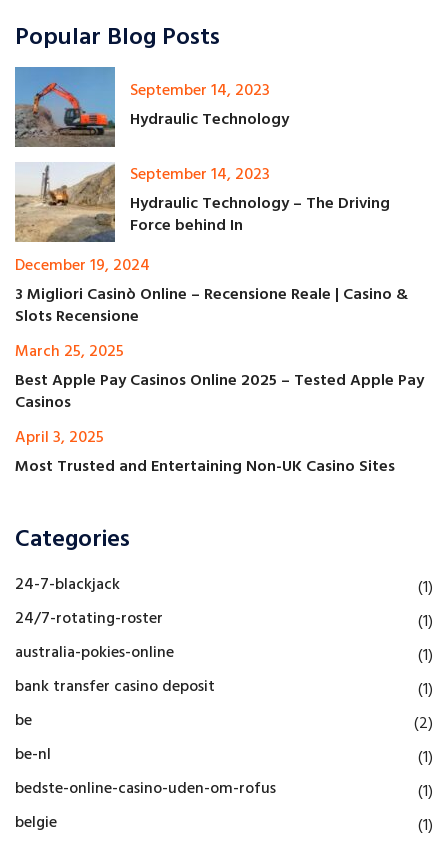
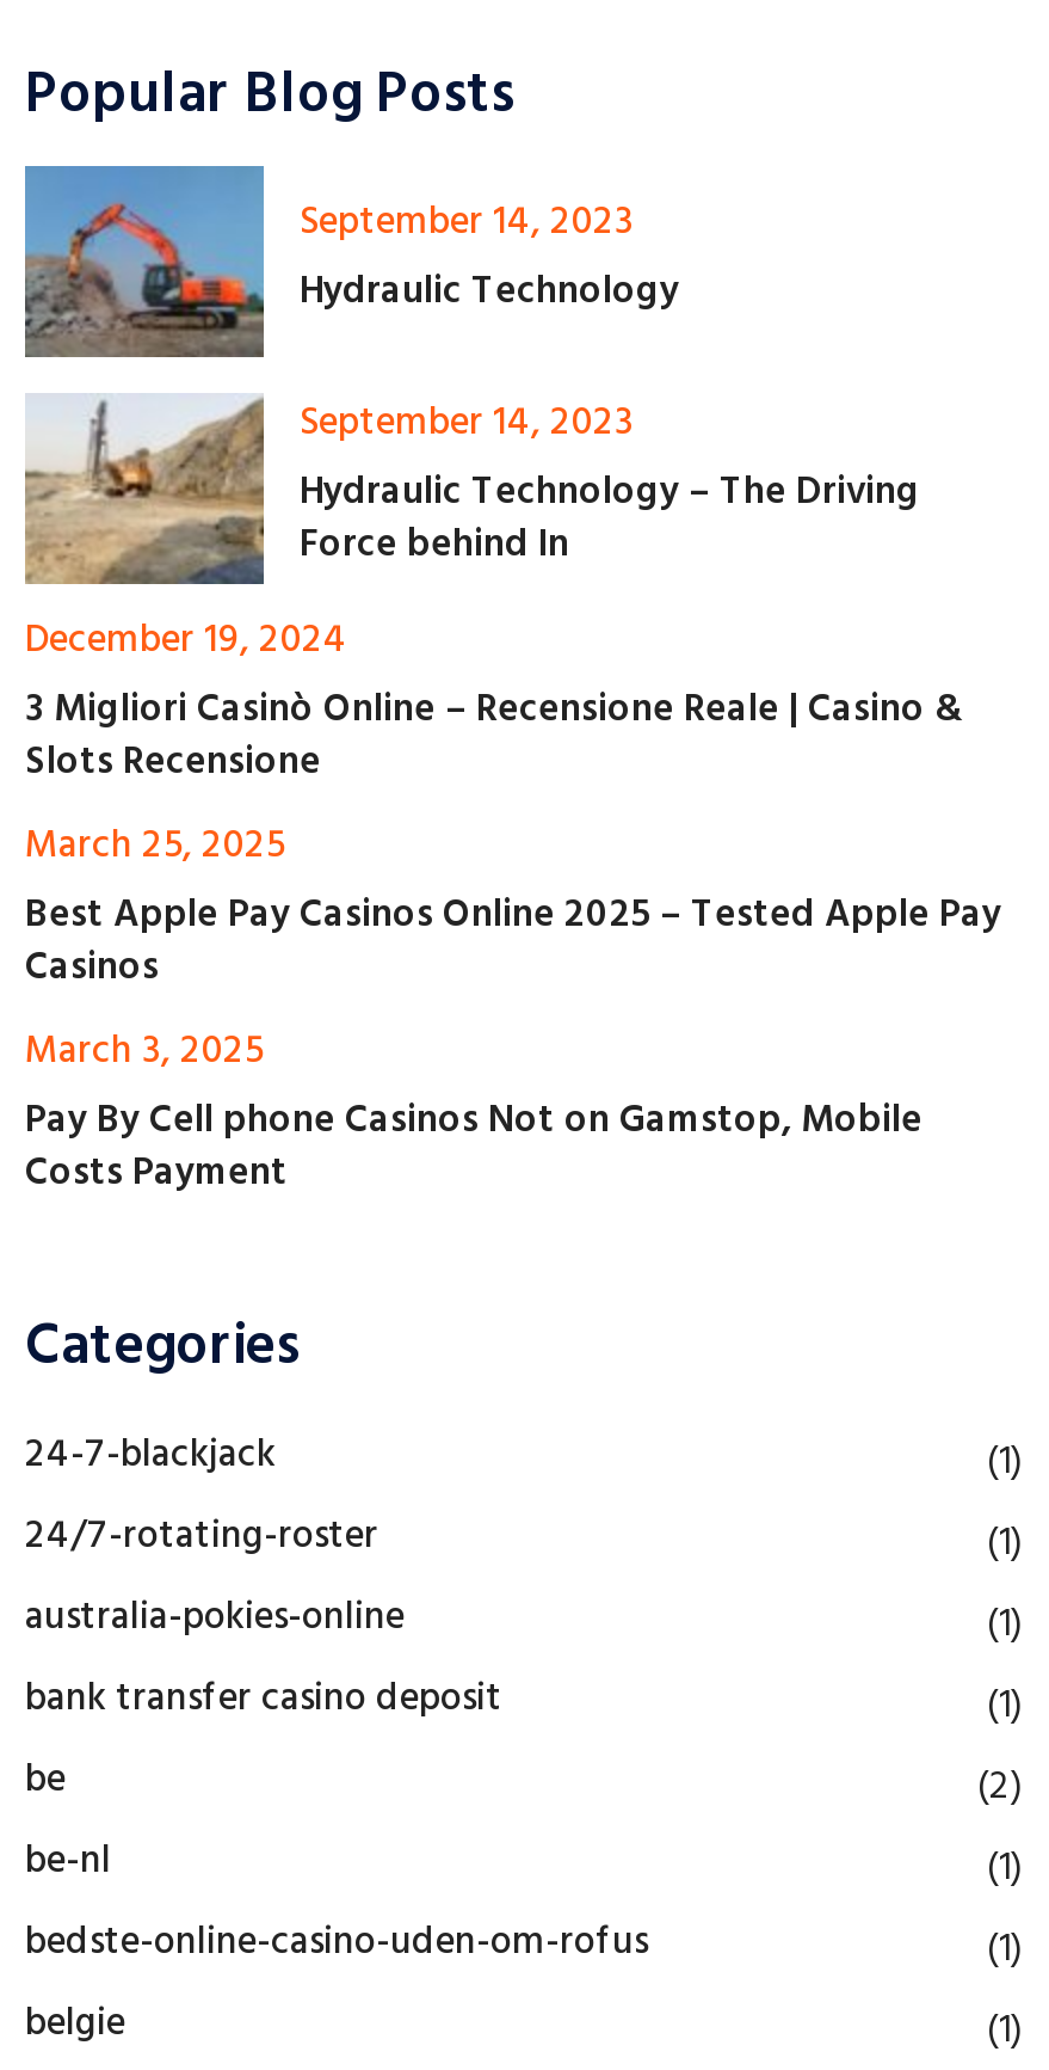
[15,425,395,480] April 3, 2025 | Most Trusted and Entertaining Non-UK Casino Sites -> [25,1020,922,1204] March 3, 2025 | Pay By Cell phone Casinos Not on Gamstop, Mobile | Costs Payment

